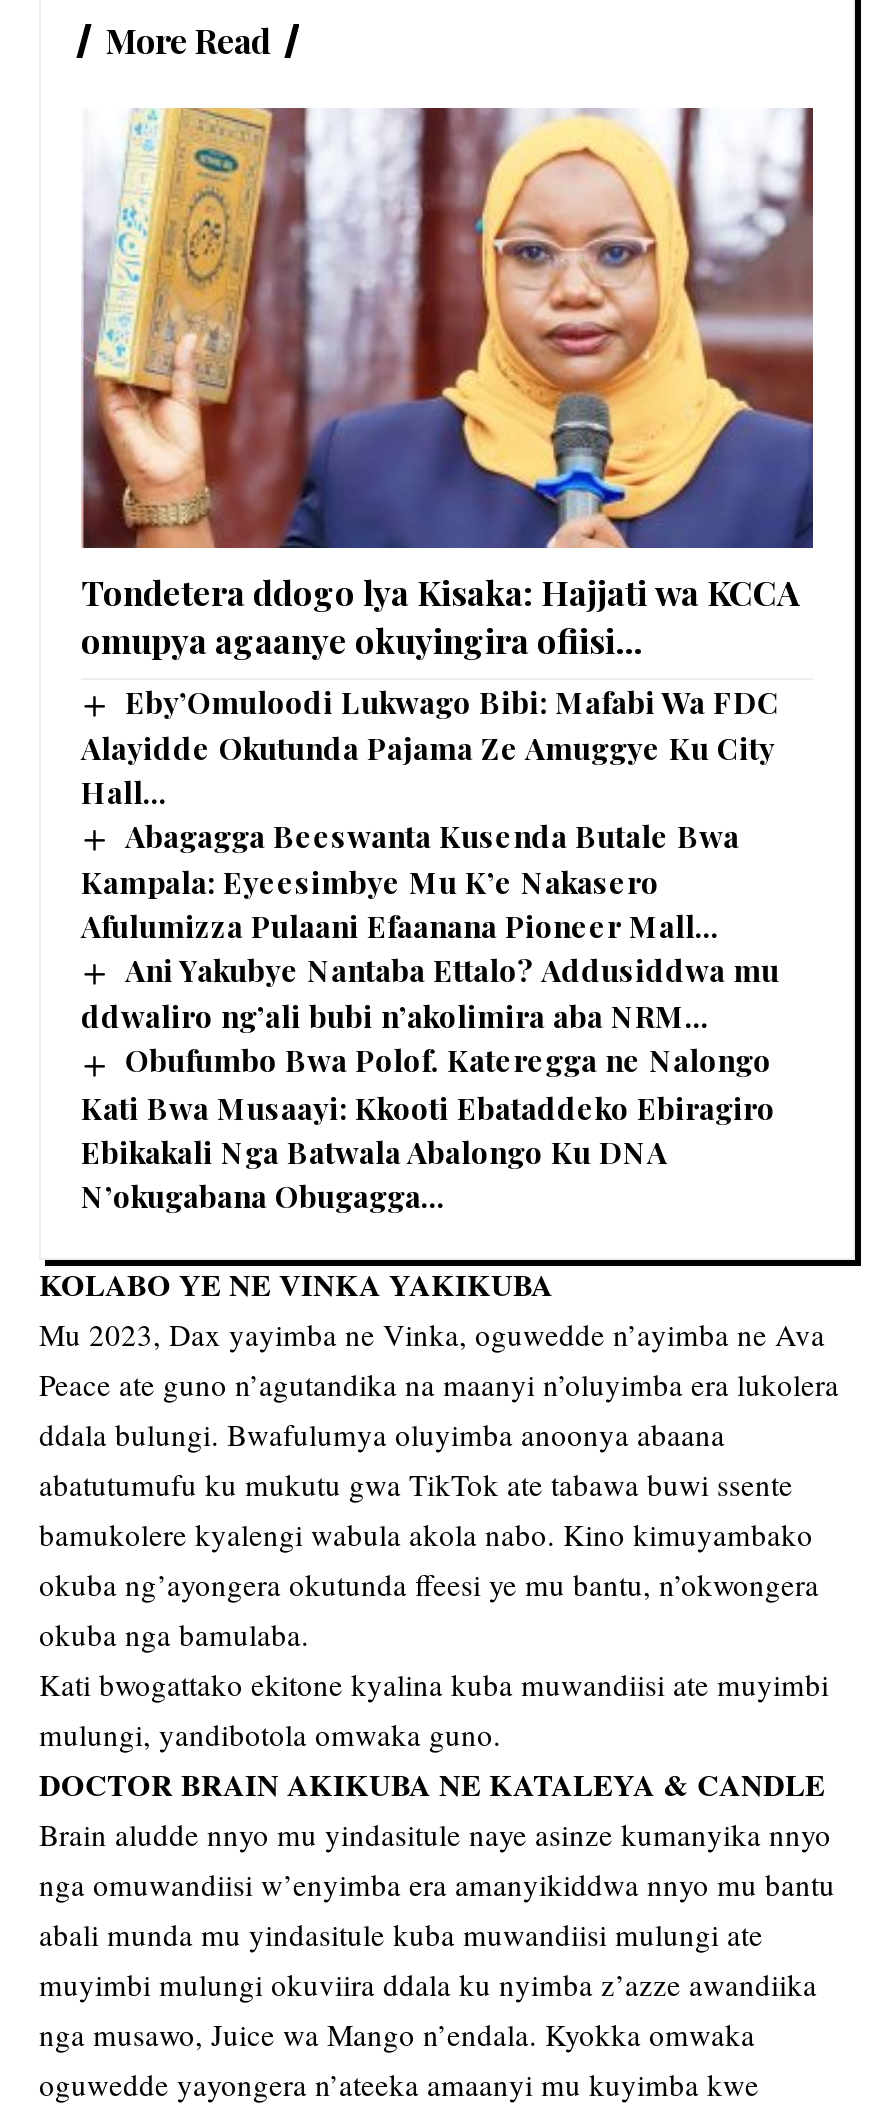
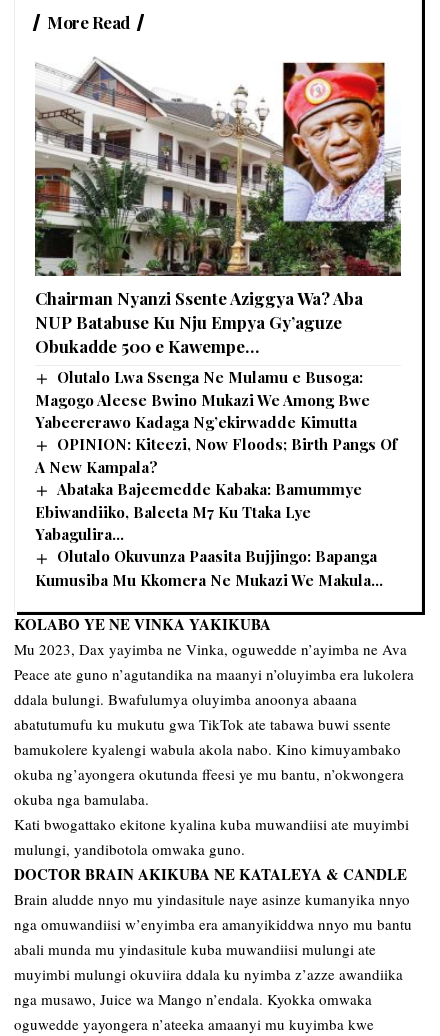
[81,106,815,662] [image] | Tondetera ddogo lya Kisaka: Hajjati wa KCCA | omupya agaanye okuyingira ofiisi… -> [34,56,402,357] [image] | Chairman Nyanzi Ssente Aziggya Wa? Aba | NUP Batabuse Ku Nju Empya Gy’aguze | Obukadde 500 e Kawempe…
[81,682,779,1215] Eby’Omuloodi Lukwago Bibi: Mafabi Wa FDC | Alayidde Okutunda Pajama Ze Amuggye Ku City | Hall… | Abagagga Beeswanta Kusenda Butale Bwa | Kampala: Eyeesimbye Mu K’e Nakasero | Afulumizza Pulaani Efaanana Pioneer Mall… | Ani Yakubye Nantaba Ettalo? Addusiddwa mu | ddwaliro ng’ali bubi n’akolimira aba NRM… | Obufumbo Bwa Polof. Kateregga ne Nalongo | Kati Bwa Musaayi: Kkooti Ebataddeko Ebiragiro | Ebikakali Nga Batwala Abalongo Ku DNA | N’okugabana Obugagga… -> [35,367,397,590] Olutalo Lwa Ssenga Ne Mulamu e Busoga: | Magogo Aleese Bwino Mukazi We Among Bwe | Yabeererawo Kadaga Ng’ekirwadde Kimutta | OPINION: Kiteezi, Now Floods; Birth Pangs Of | A New Kampala? | Abataka Bajeemedde Kabaka: Bamummye | Ebiwandiiko, Baleeta M7 Ku Ttaka Lye | Yabagulira… | Olutalo Okuvunza Paasita Bujjingo: Bapanga | Kumusiba Mu Kkomera Ne Mukazi We Makula…

